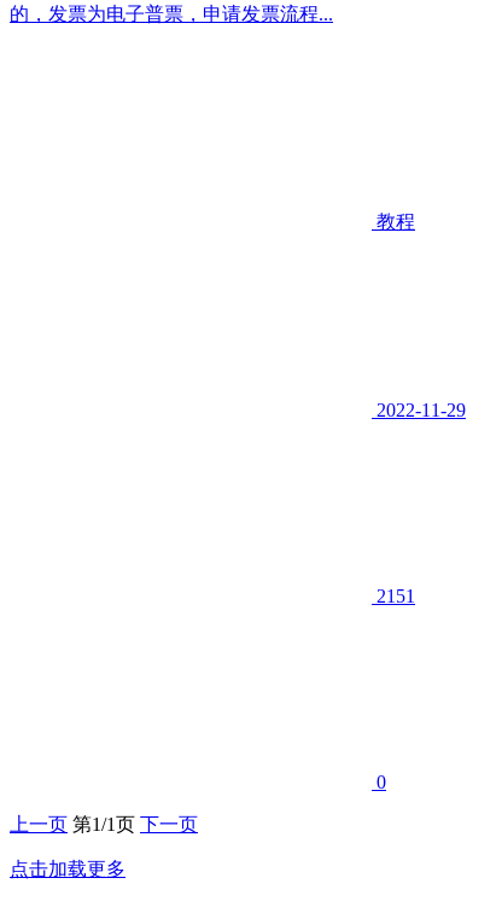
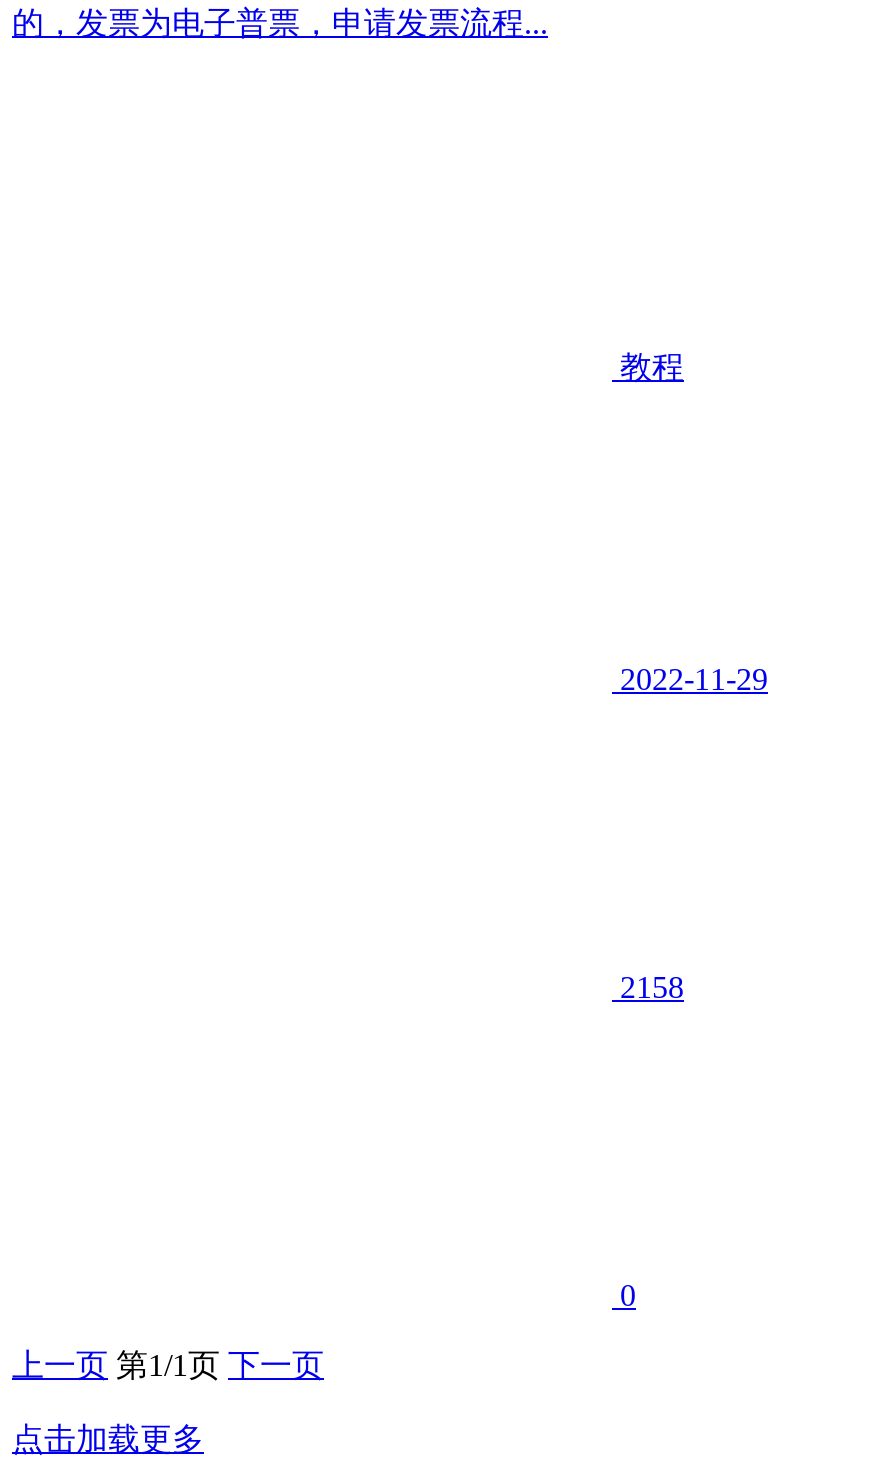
[372,586,415,606] 2151 -> [612,970,684,1004] 2158

